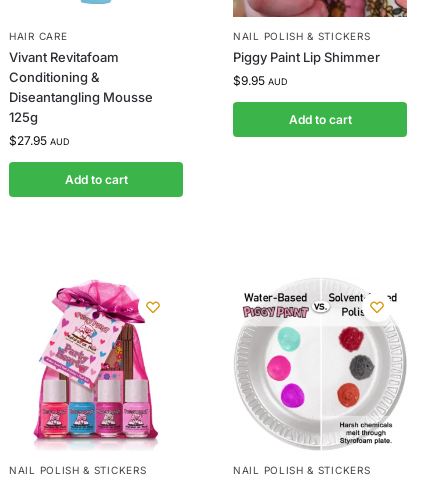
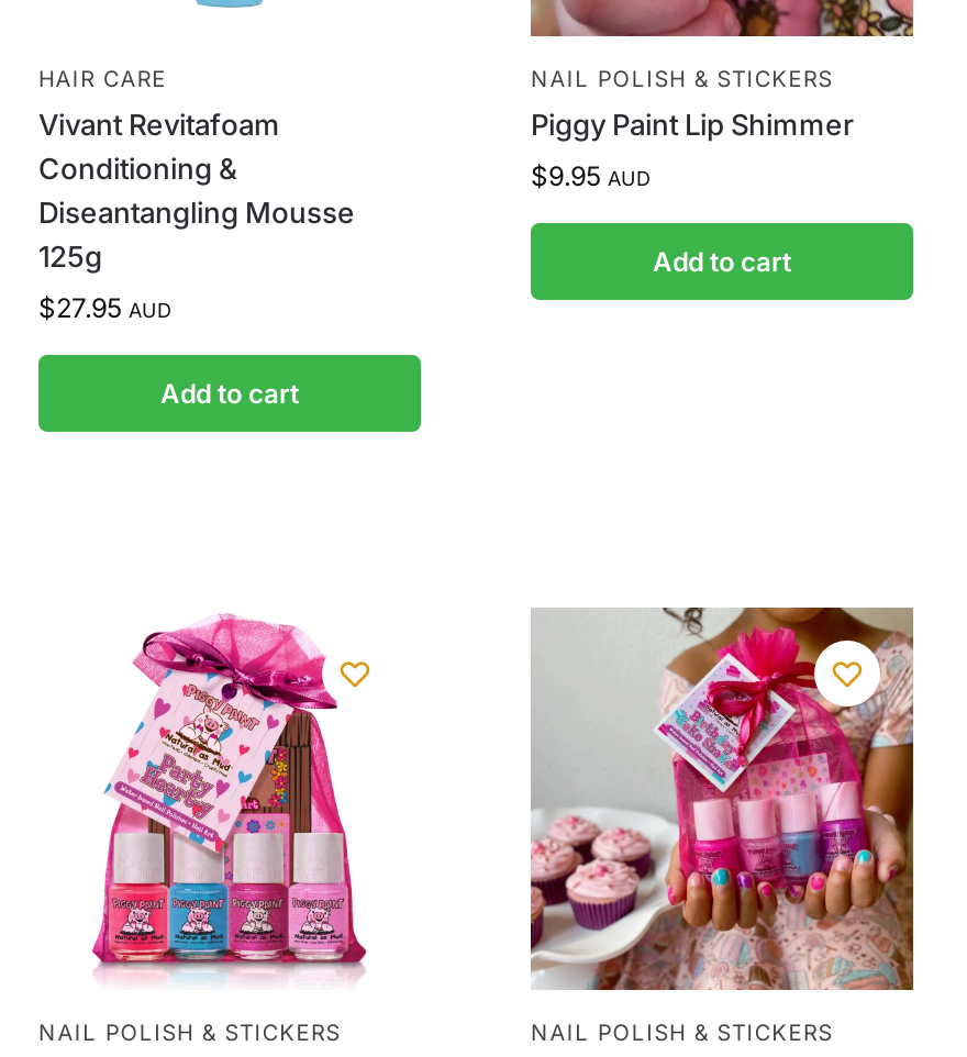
[233,276,407,451] [image] -> [529,604,915,993] [image]

